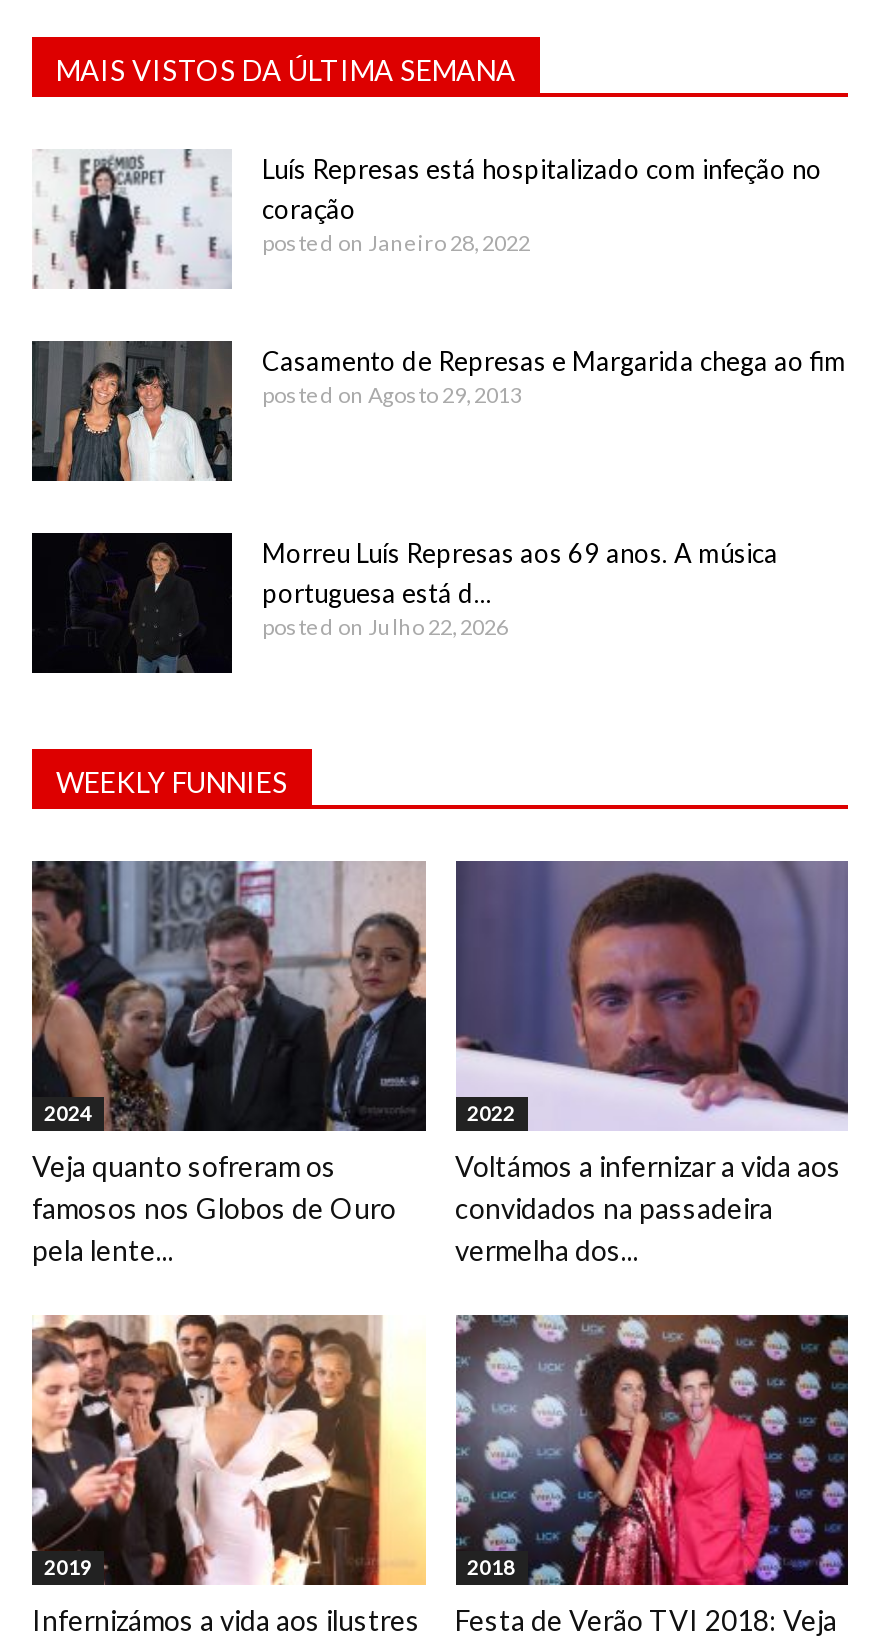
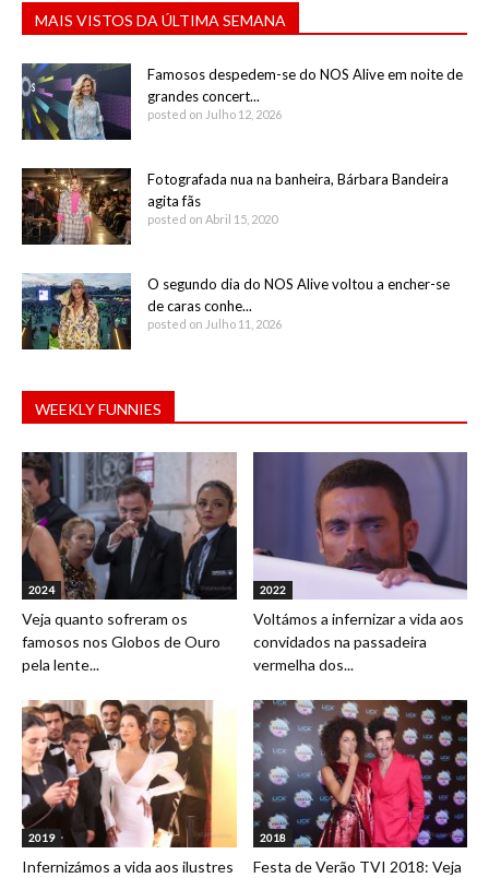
[32,149,822,291] [image] | Luís Represas está hospitalizado com infeção no | coração | posted on Janeiro 28, 2022 -> [21,62,463,141] [image] | Famosos despedem-se do NOS Alive em noite de | grandes concert... | posted on Julho 12, 2026
[32,341,846,483] [image] | Casamento de Represas e Margarida chega ao fim | posted on Agosto 29, 2013 -> [22,168,449,246] [image] | Fotografada nua na banheira, Bárbara Bandeira | agita fãs | posted on Abril 15, 2020
[30,531,778,675] [image] | Morreu Luís Represas aos 69 anos. A música | portuguesa está d... | posted on Julho 22, 2026 -> [21,273,450,351] [image] | O segundo dia do NOS Alive voltou a encher-se | de caras conhe... | posted on Julho 11, 2026

